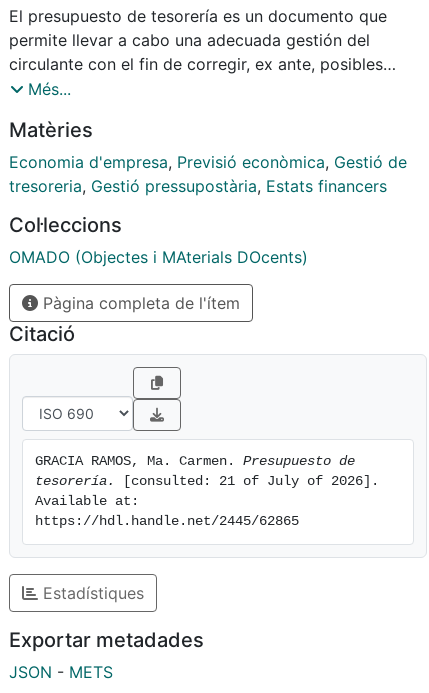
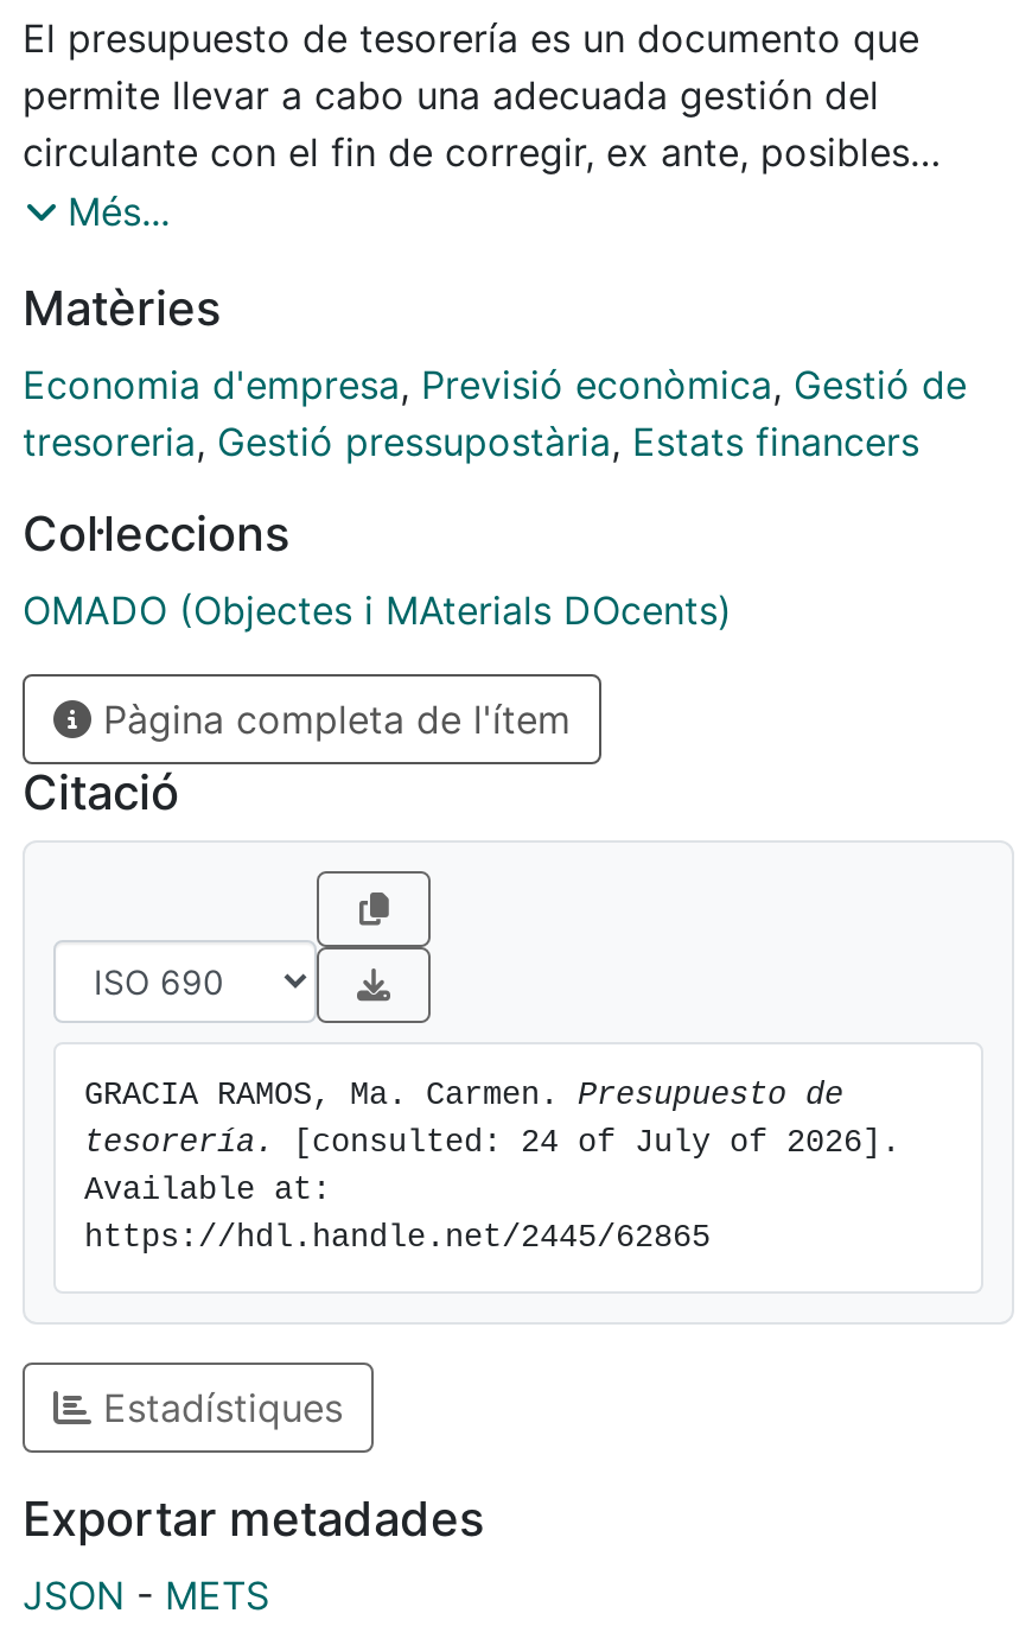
[35,474,379,489] tesorería. [consulted: 21 of July of 2026]. -> [84,1126,900,1162] tesorería. [consulted: 24 of July of 2026].

